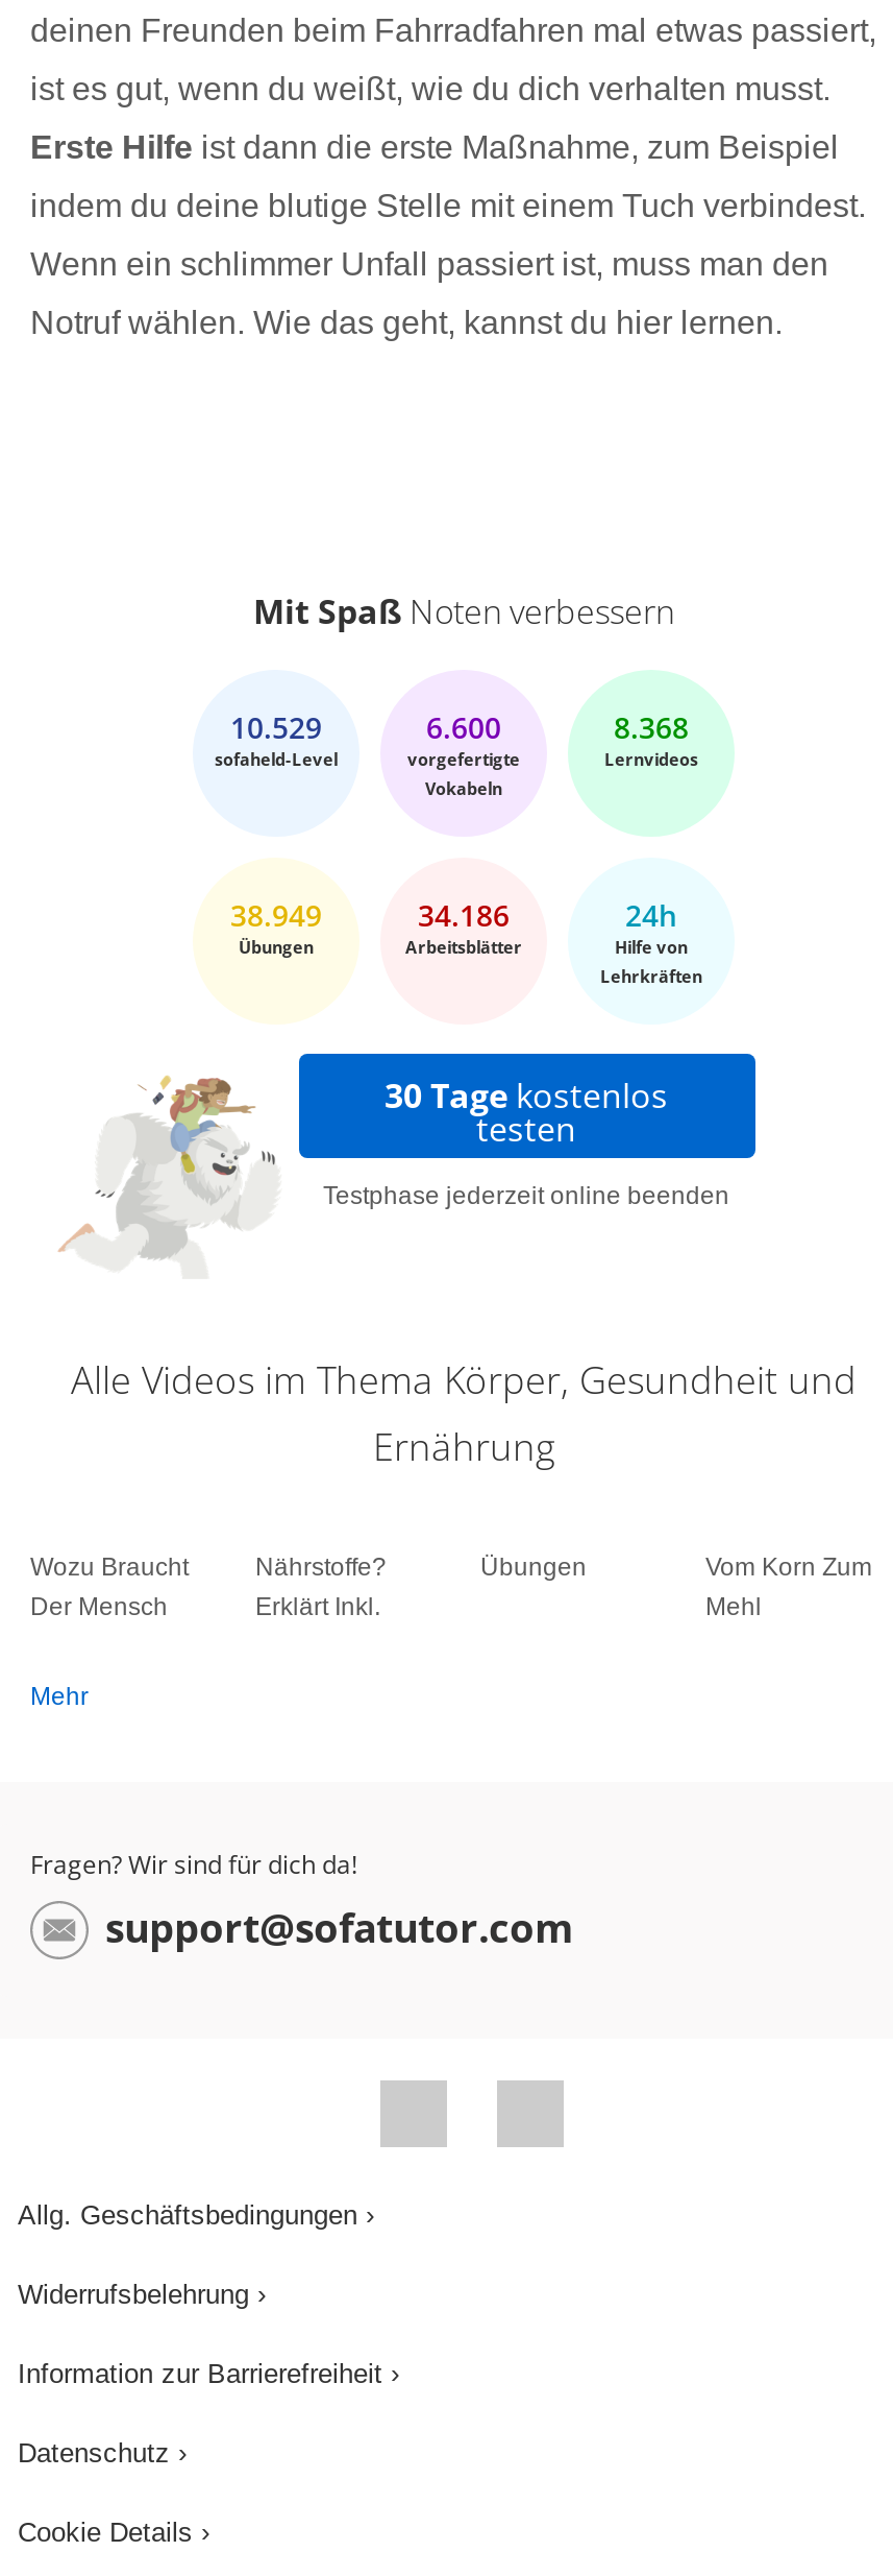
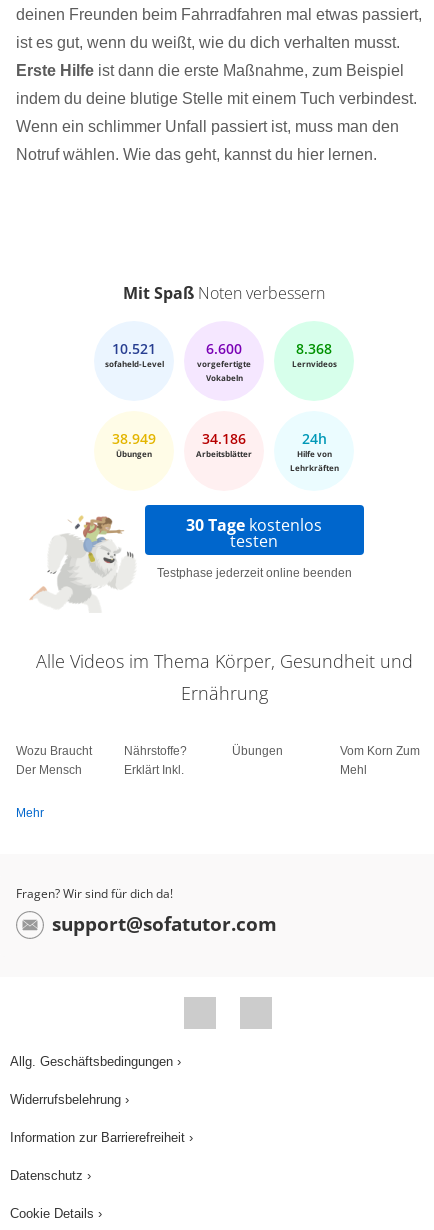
[230,707,322,747] 10.529 -> [112,339,156,358] 10.521

